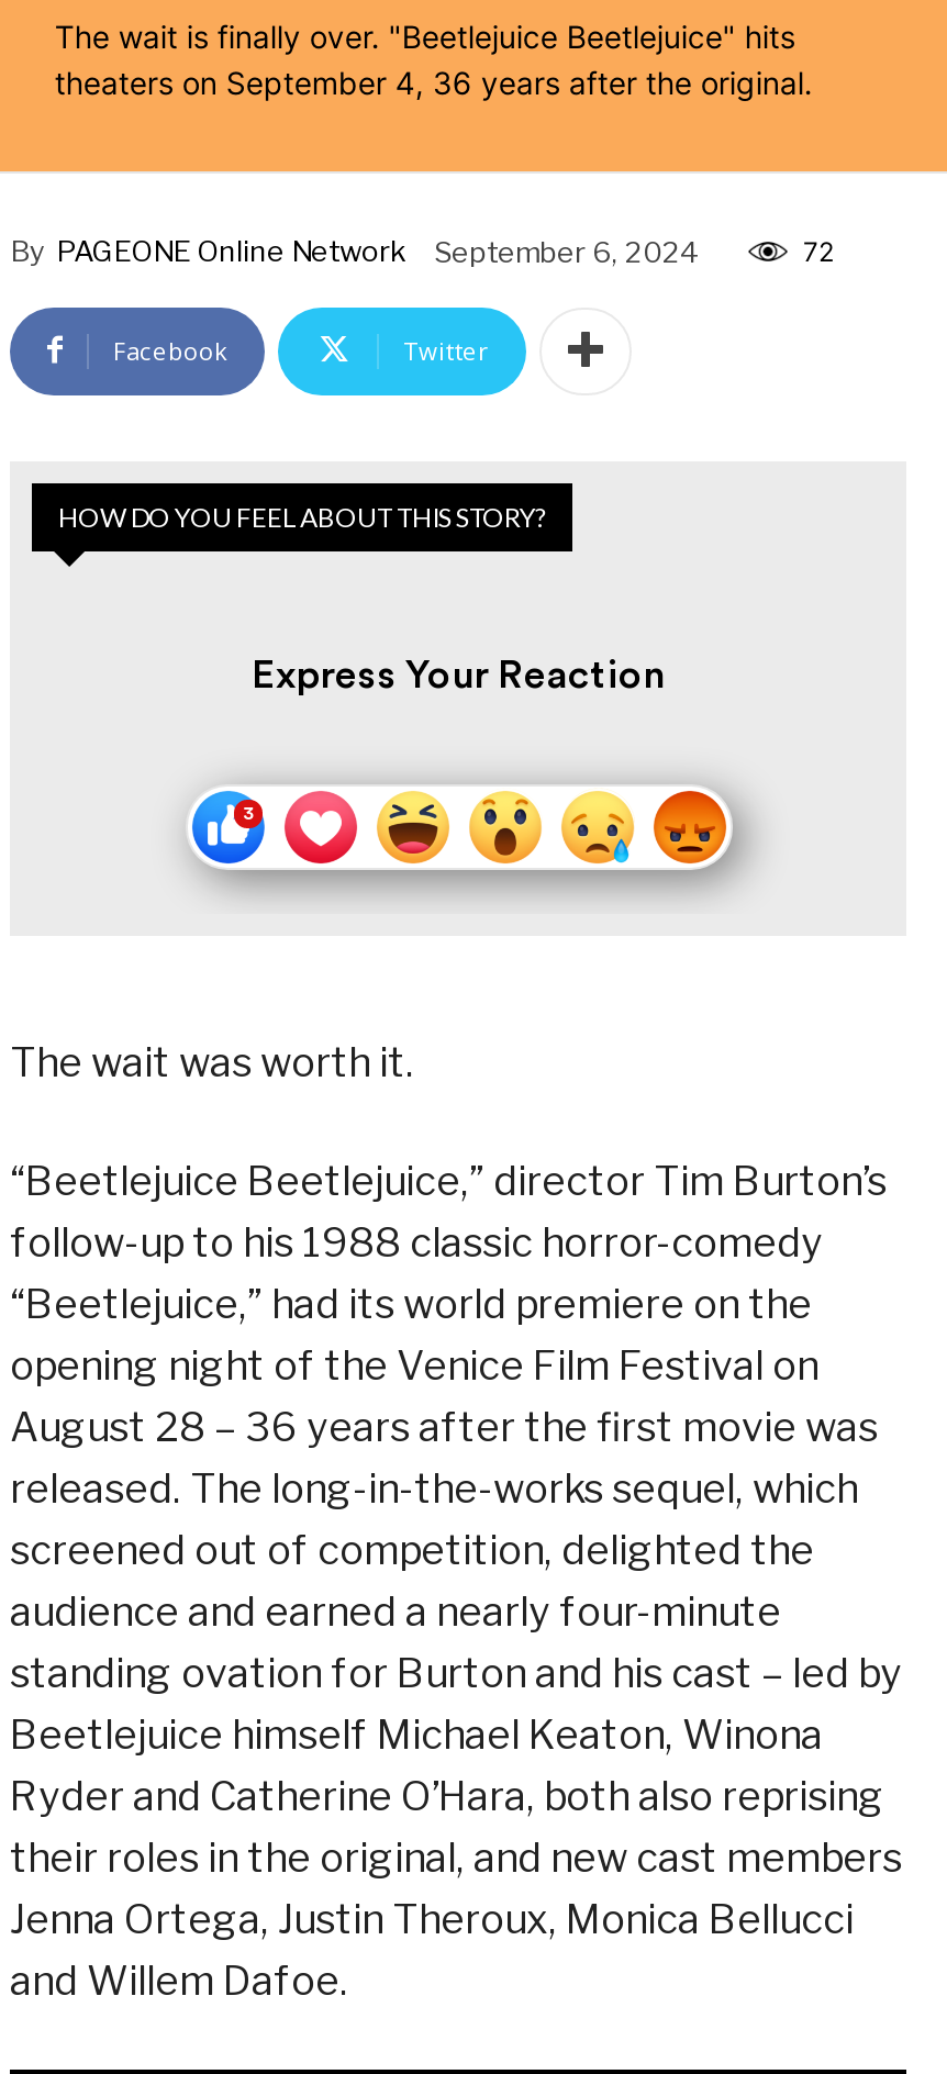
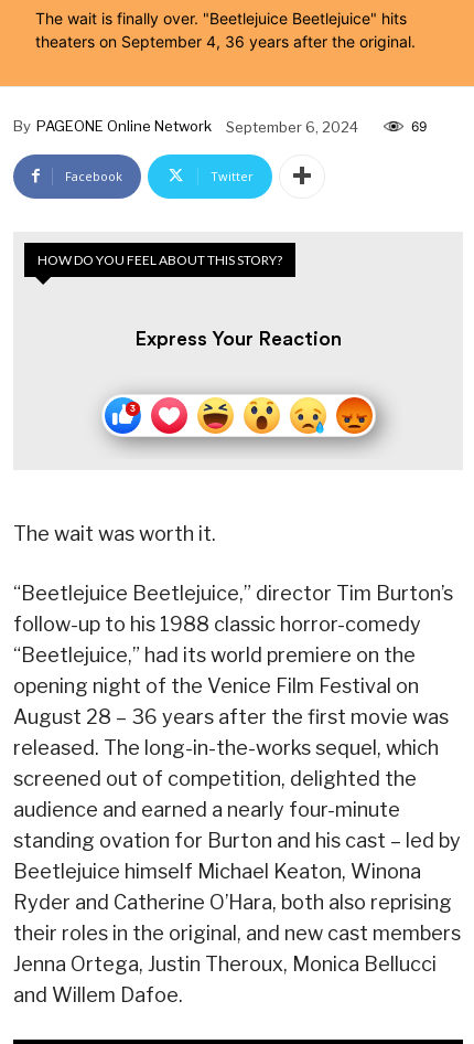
[803,235,834,268] 72 -> [411,118,427,135] 69

